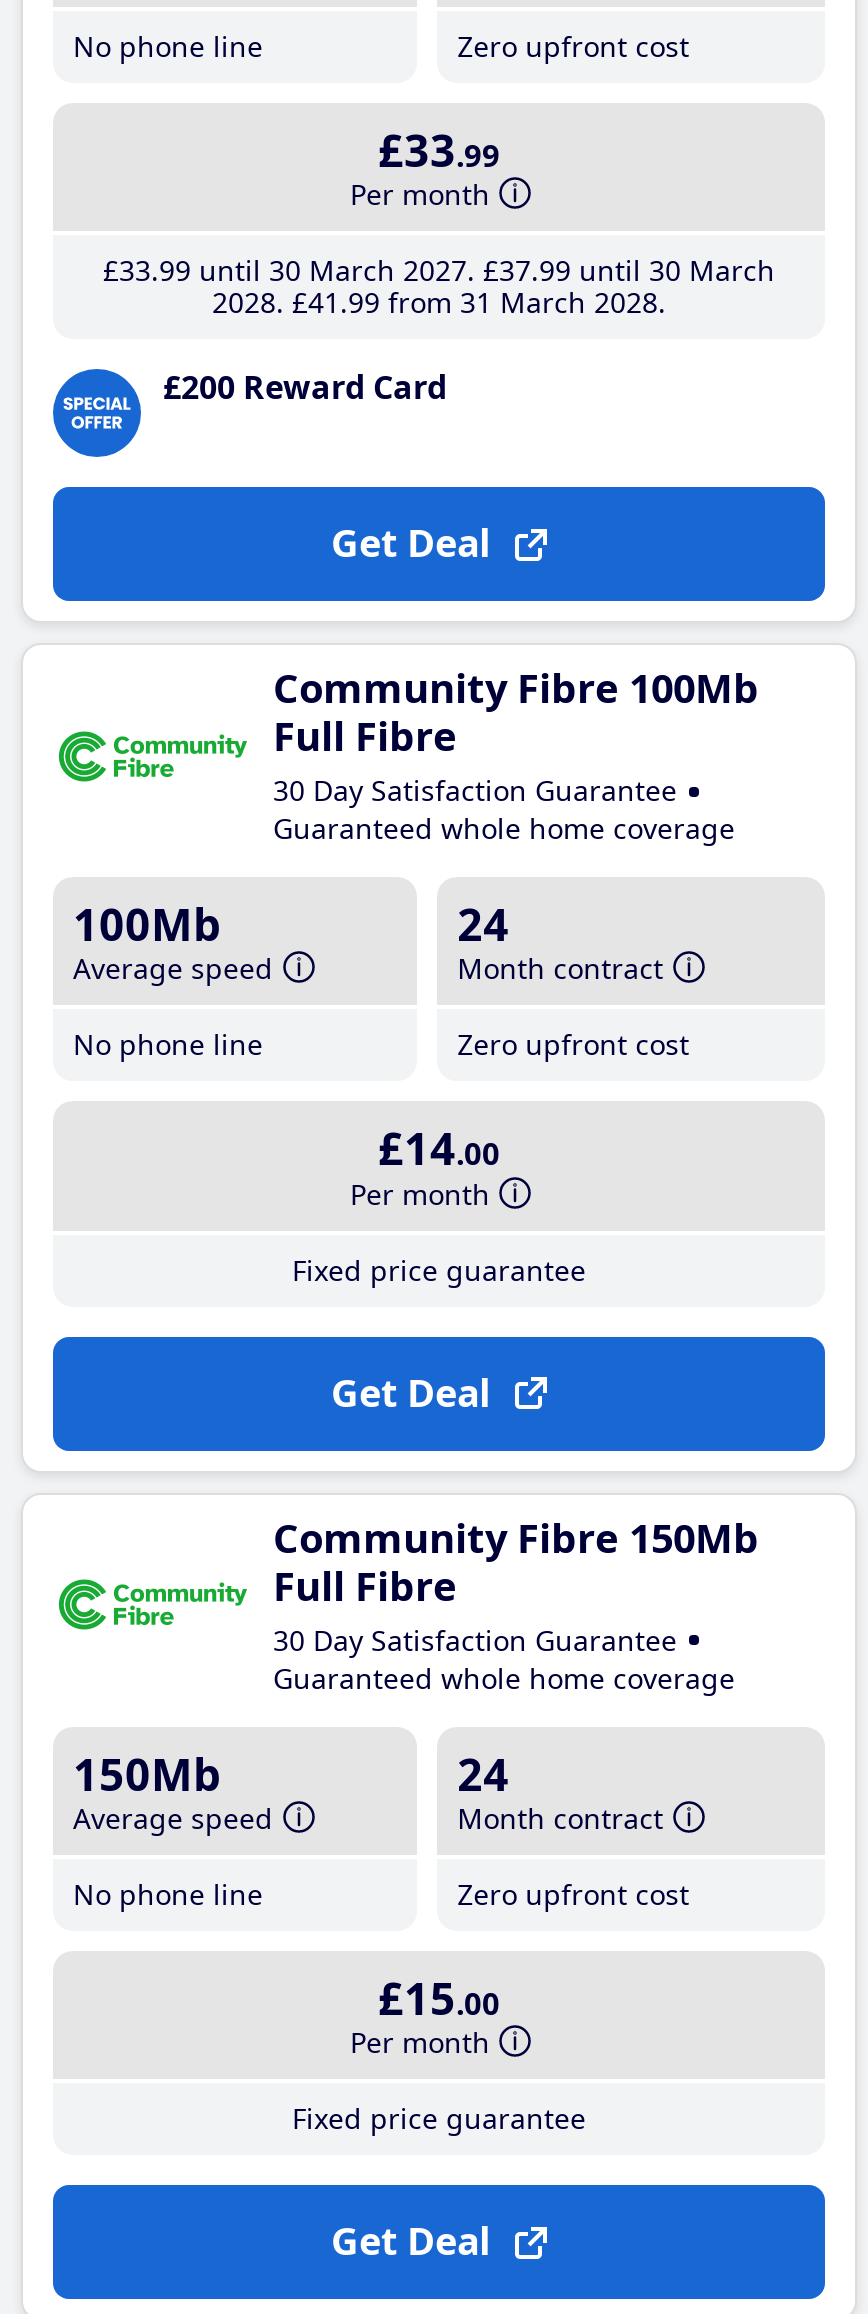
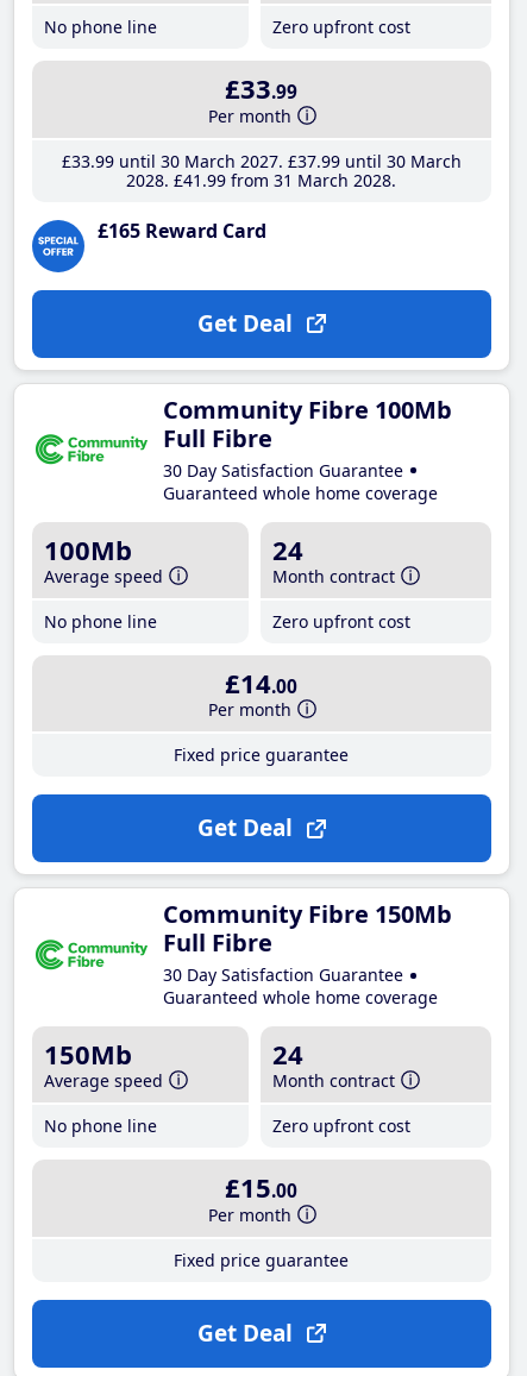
[163,365,447,409] £200 Reward Card -> [98,217,266,243] £165 Reward Card

